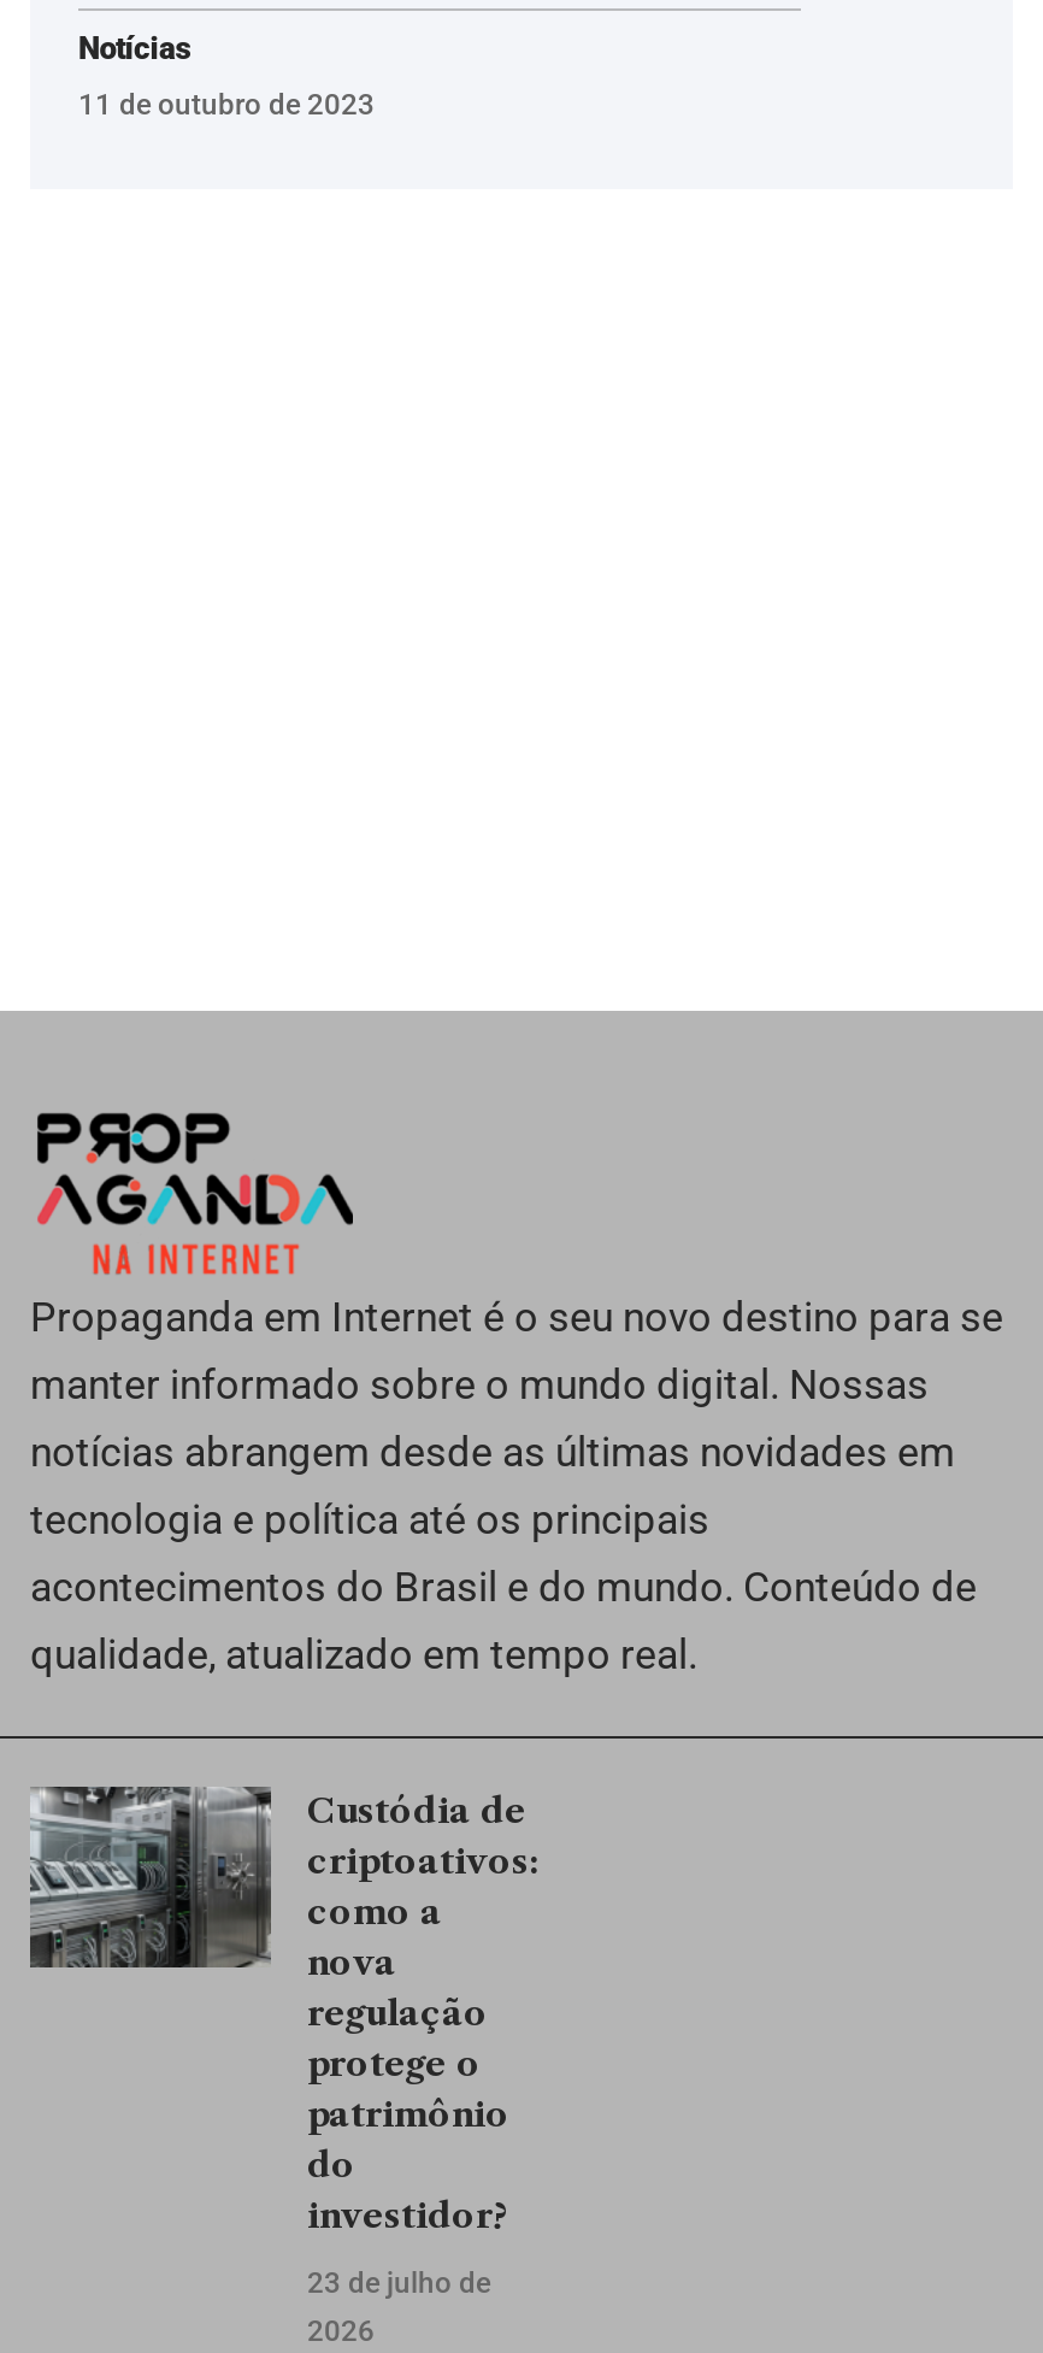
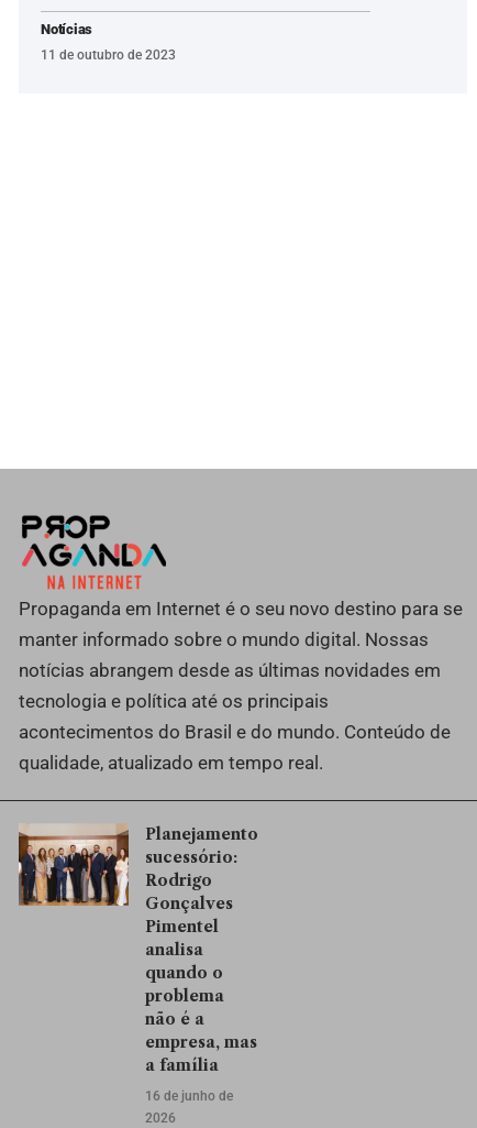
[28,1784,538,2236] [image] | Custódia de | criptoativos: | como a | nova | regulação | protege o | patrimônio | do | investidor? -> [18,823,258,1075] [image] | Planejamento | sucessório: | Rodrigo | Gonçalves | Pimentel | analisa | quando o | problema | não é a | empresa, mas | a família
[307,2265,490,2299] 23 de julho de -> [145,1088,233,1103] 16 de junho de

